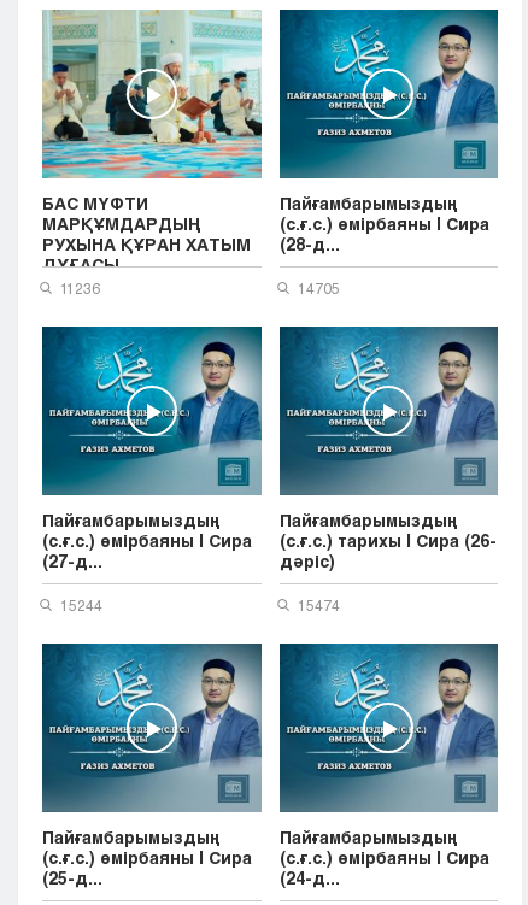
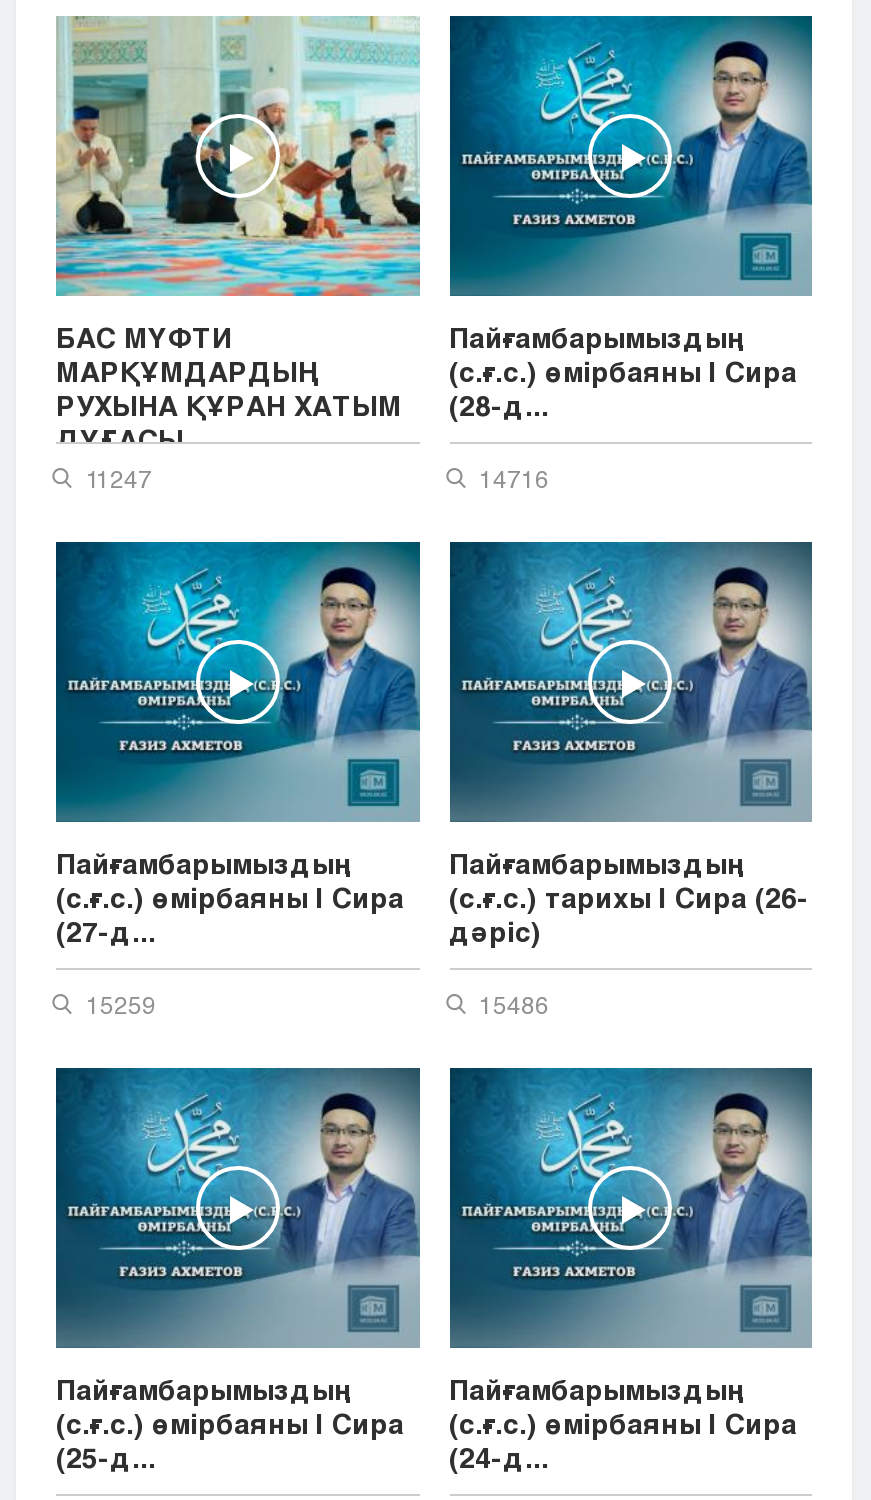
[60,280,100,296] 11236 -> [86,464,152,492] 11247
[297,280,339,296] 14705 -> [479,464,549,492] 14716
[60,597,102,613] 15244 -> [86,990,156,1018] 15259
[297,597,339,613] 15474 -> [479,990,549,1018] 15486

